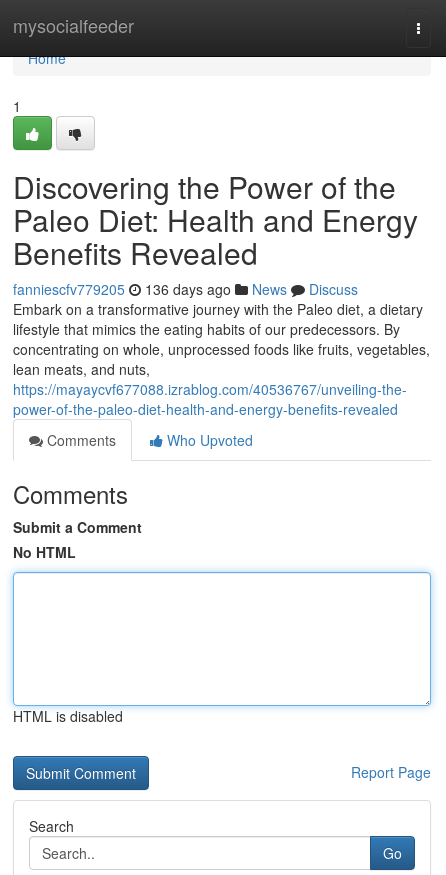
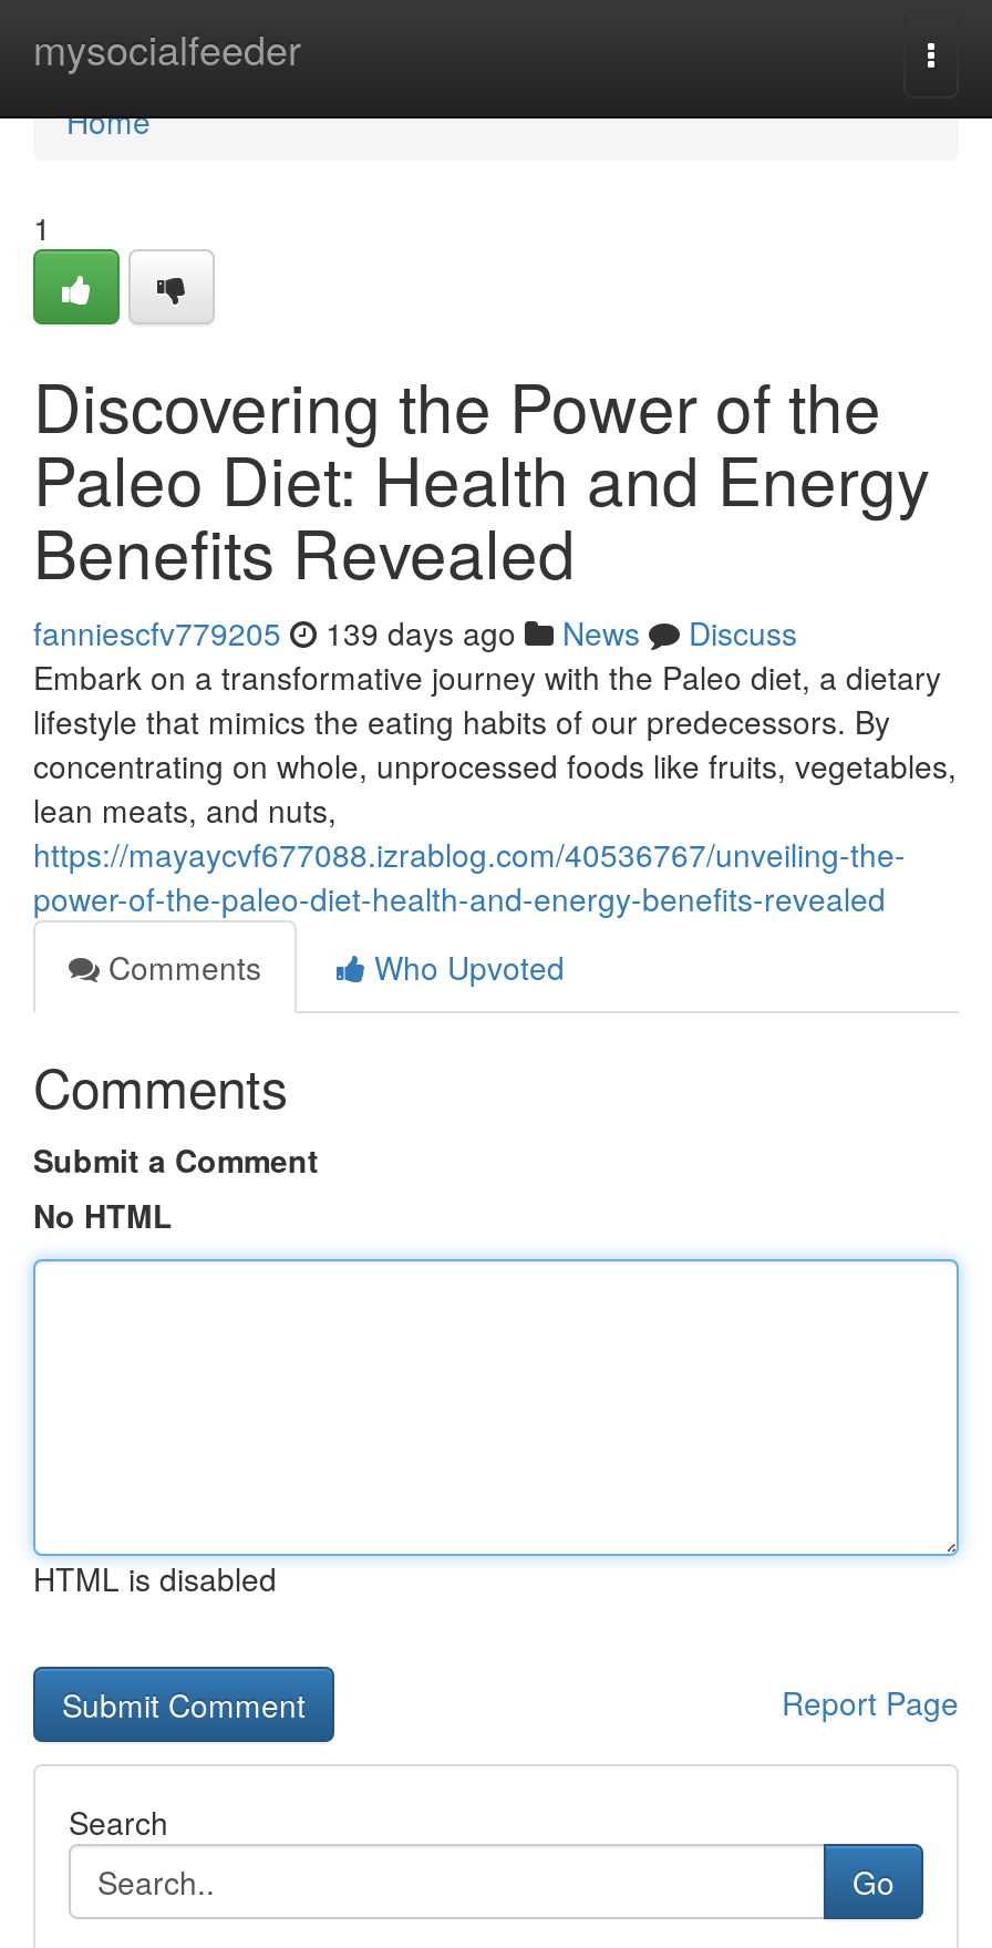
[13,279,358,299] fanniescfv779205 136 days ago News Discuss -> [33,610,797,655] fanniescfv779205 139 days ago News Discuss

